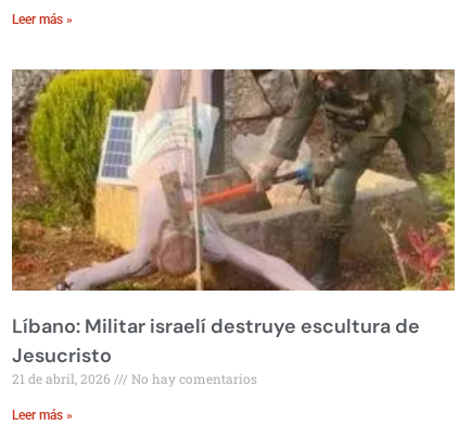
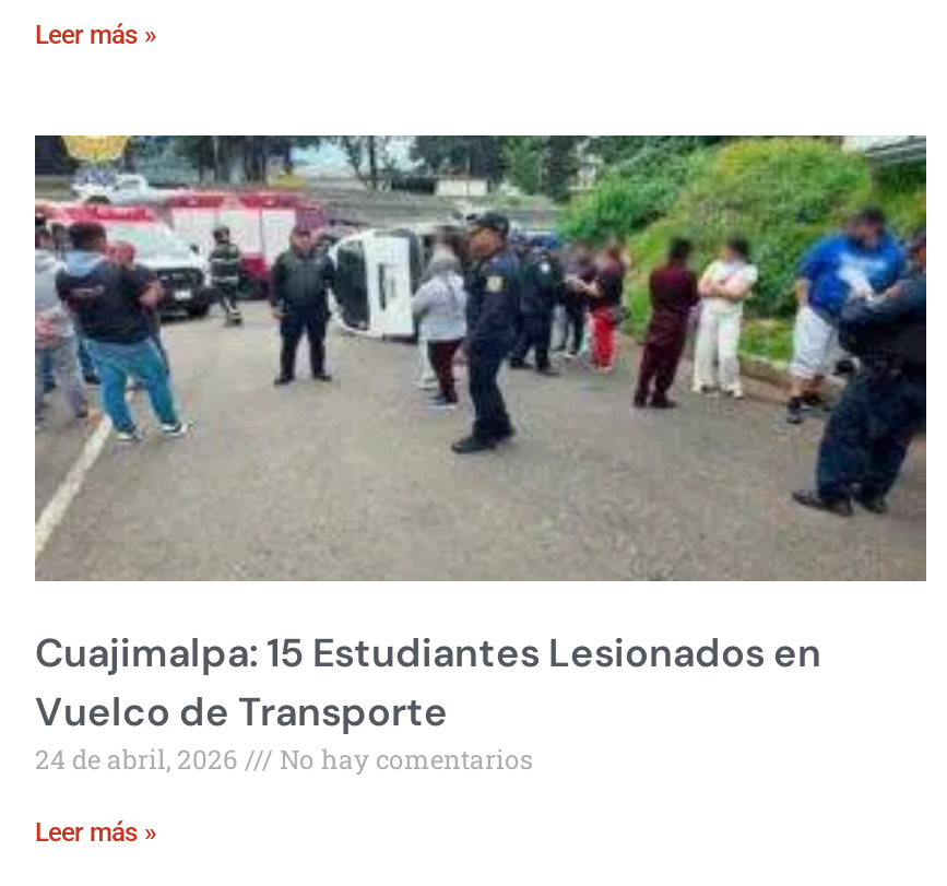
[11,68,456,387] [image] | Líbano: Militar israelí destruye escultura de | Jesucristo | 21 de abril, 2026 -> [33,132,928,775] [image] | Cuajimalpa: 15 Estudiantes Lesionados en | Vuelco de Transporte | 24 de abril, 2026

